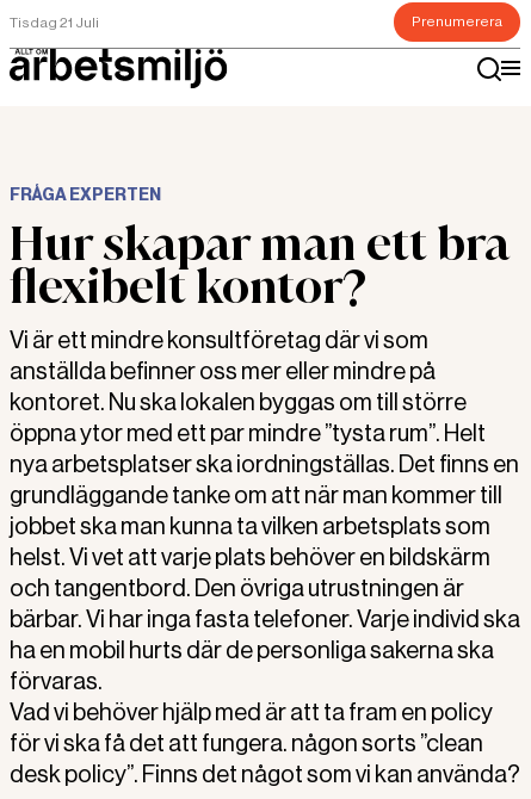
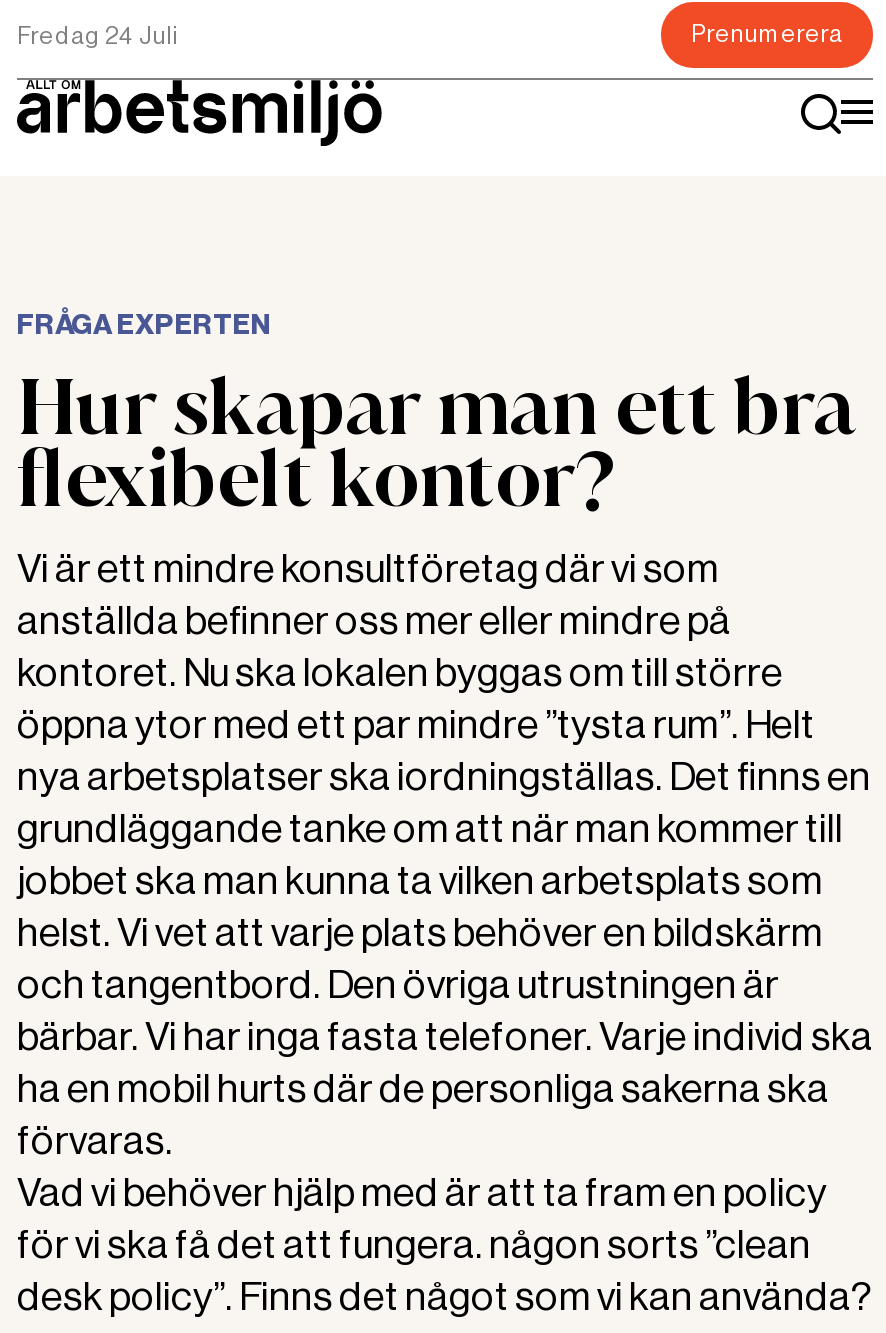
[10,14,99,30] Tisdag 21 Juli -> [17,21,179,49] Fredag 24 Juli

